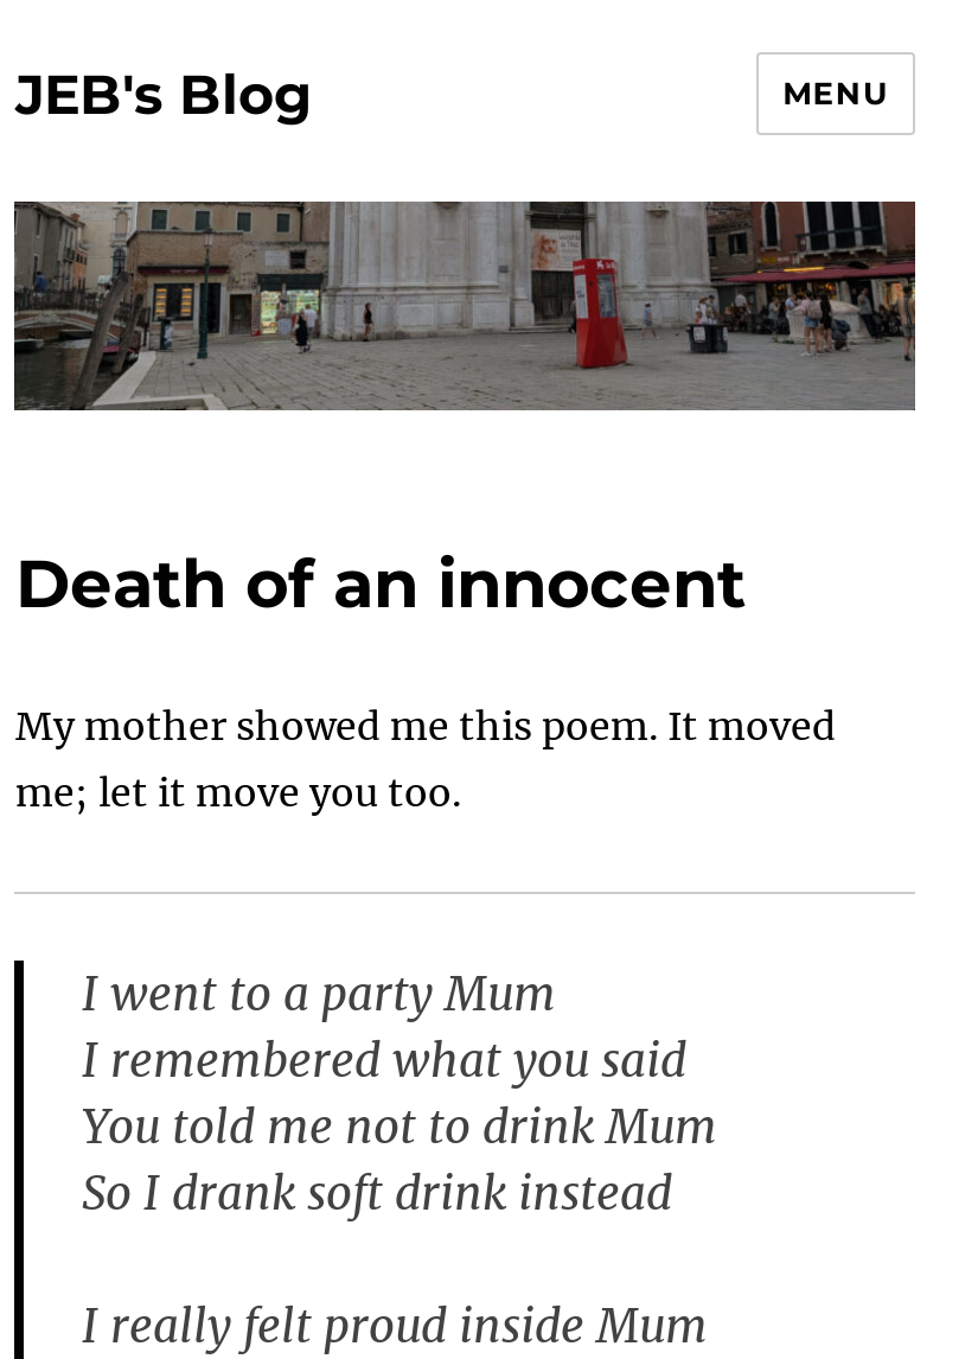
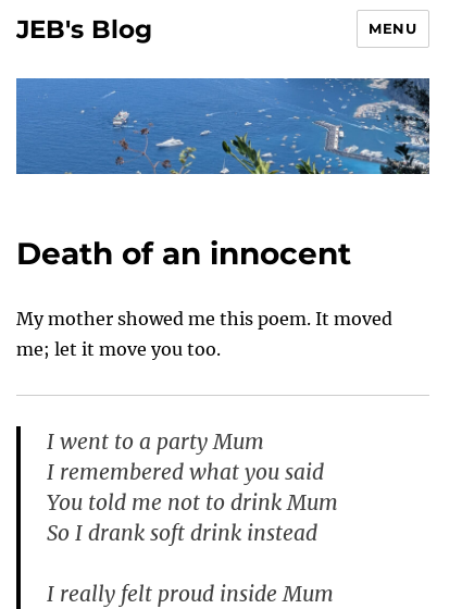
[12,199,915,413] [image] -> [15,77,429,175] [image]

